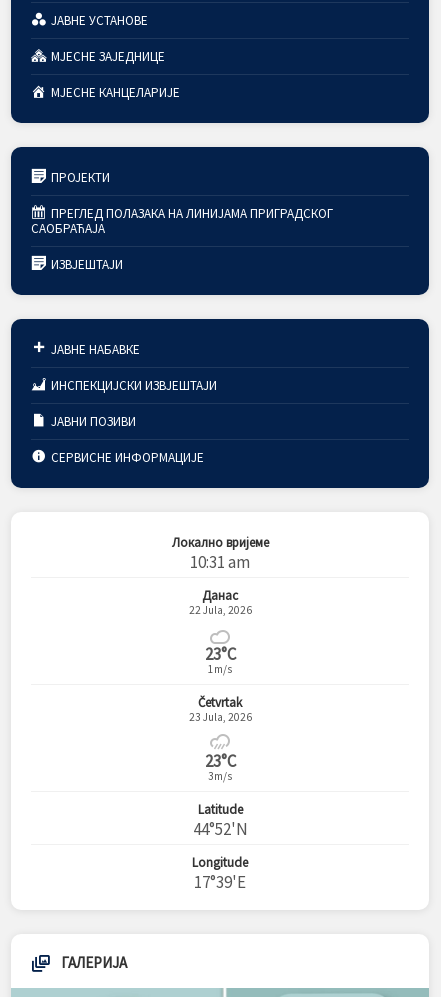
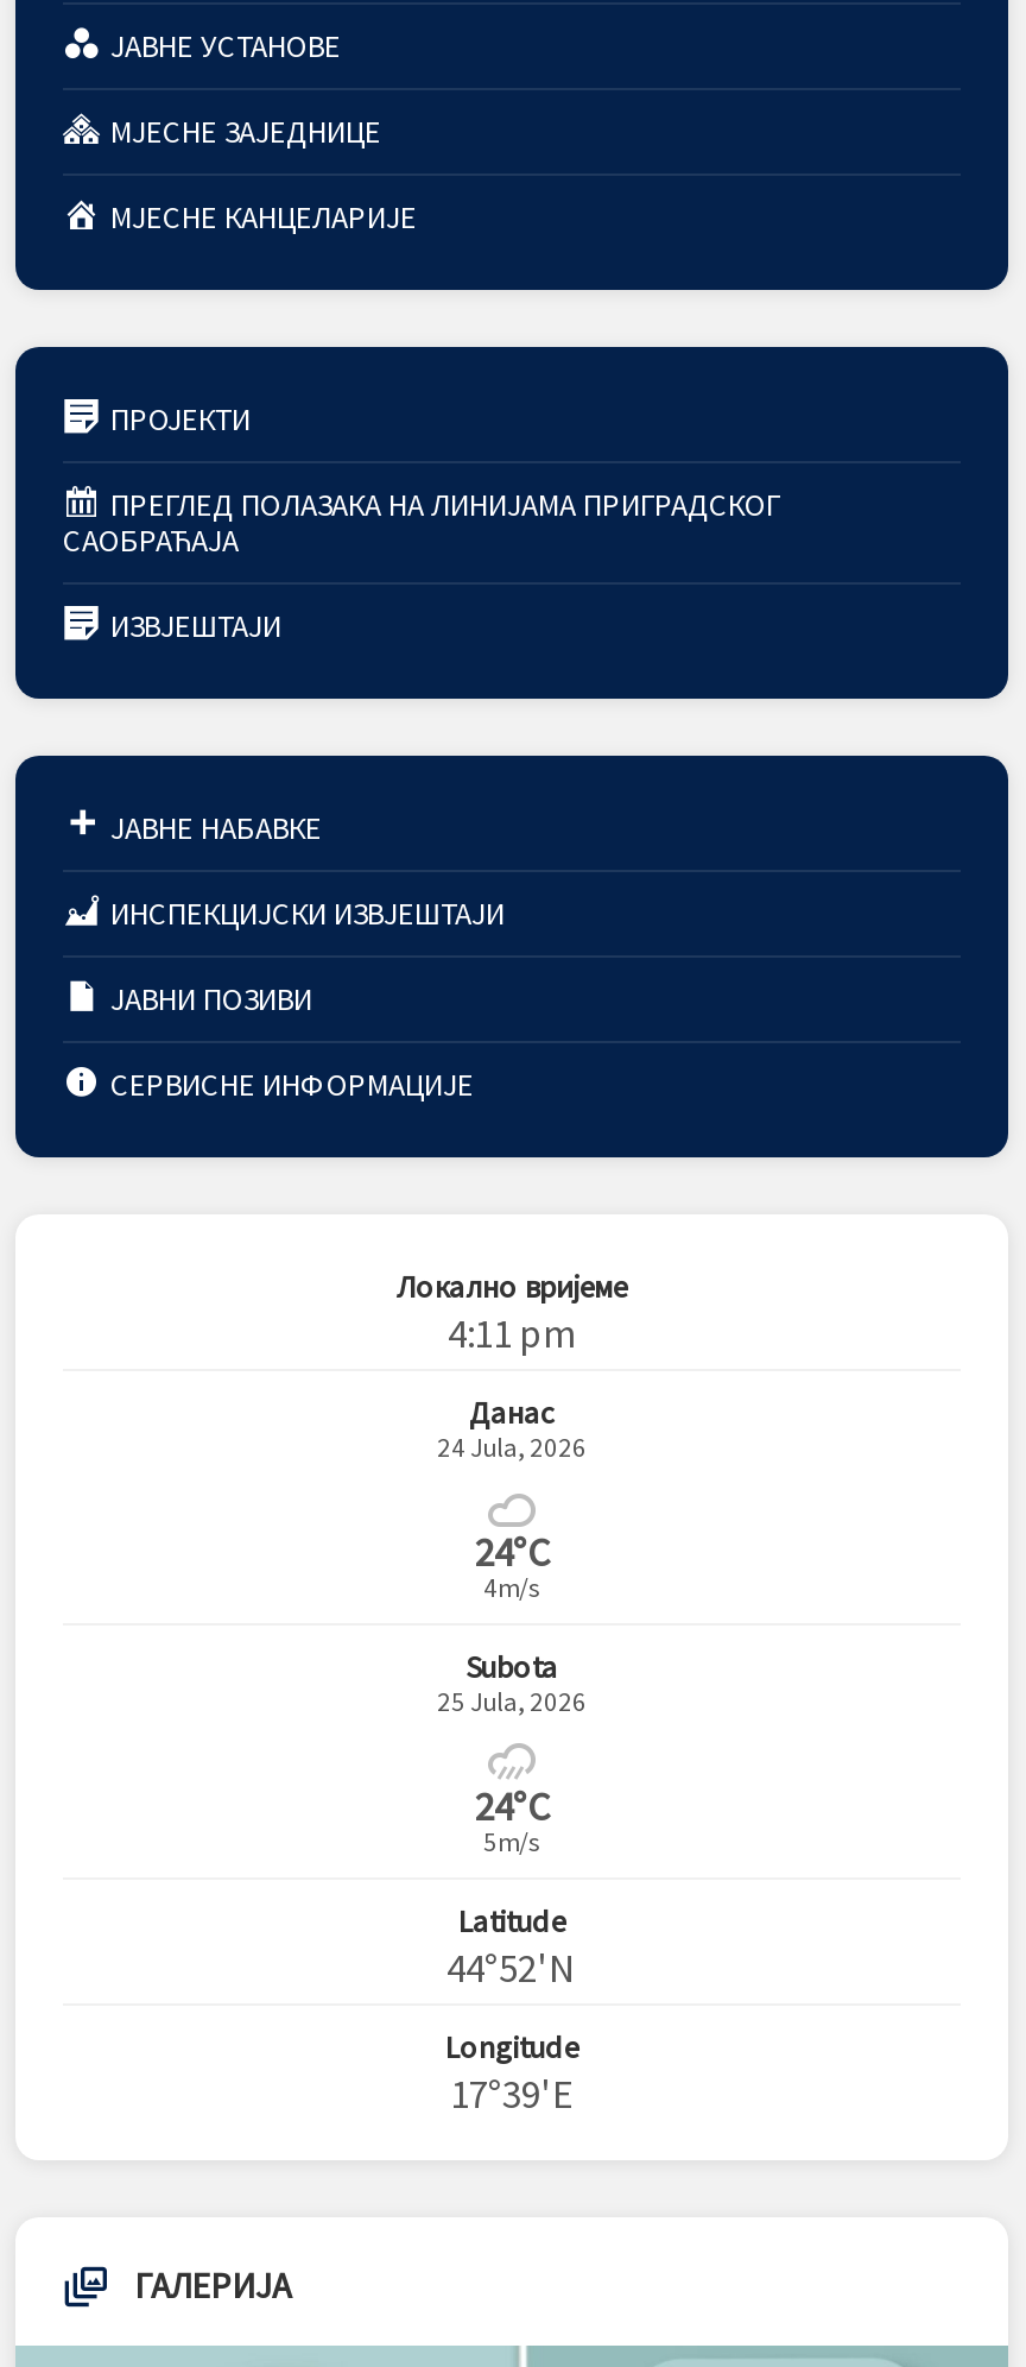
[190,551,250,573] 10:31 am -> [448,1307,576,1359] 4:11 pm
[188,603,251,617] 22 Jula, 2026 -> [437,1431,587,1464] 24 Jula, 2026
[204,643,235,676] 23°C | 1m/s -> [475,1526,549,1604] 24°C | 4m/s
[188,694,251,724] Četvrtak | 23 Jula, 2026 -> [437,1647,587,1718] Subota | 25 Jula, 2026
[204,750,235,783] 23°C | 3m/s -> [475,1780,549,1858] 24°C | 5m/s

